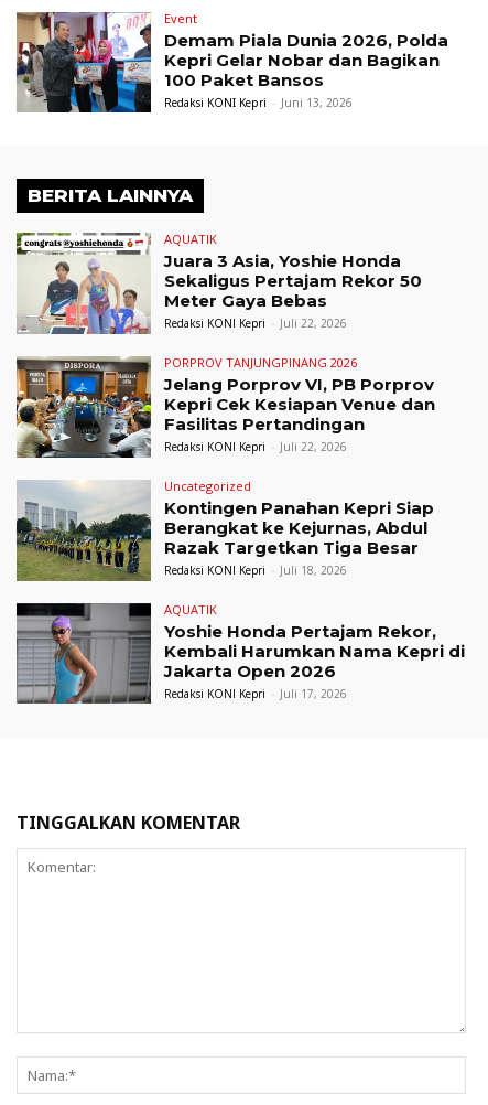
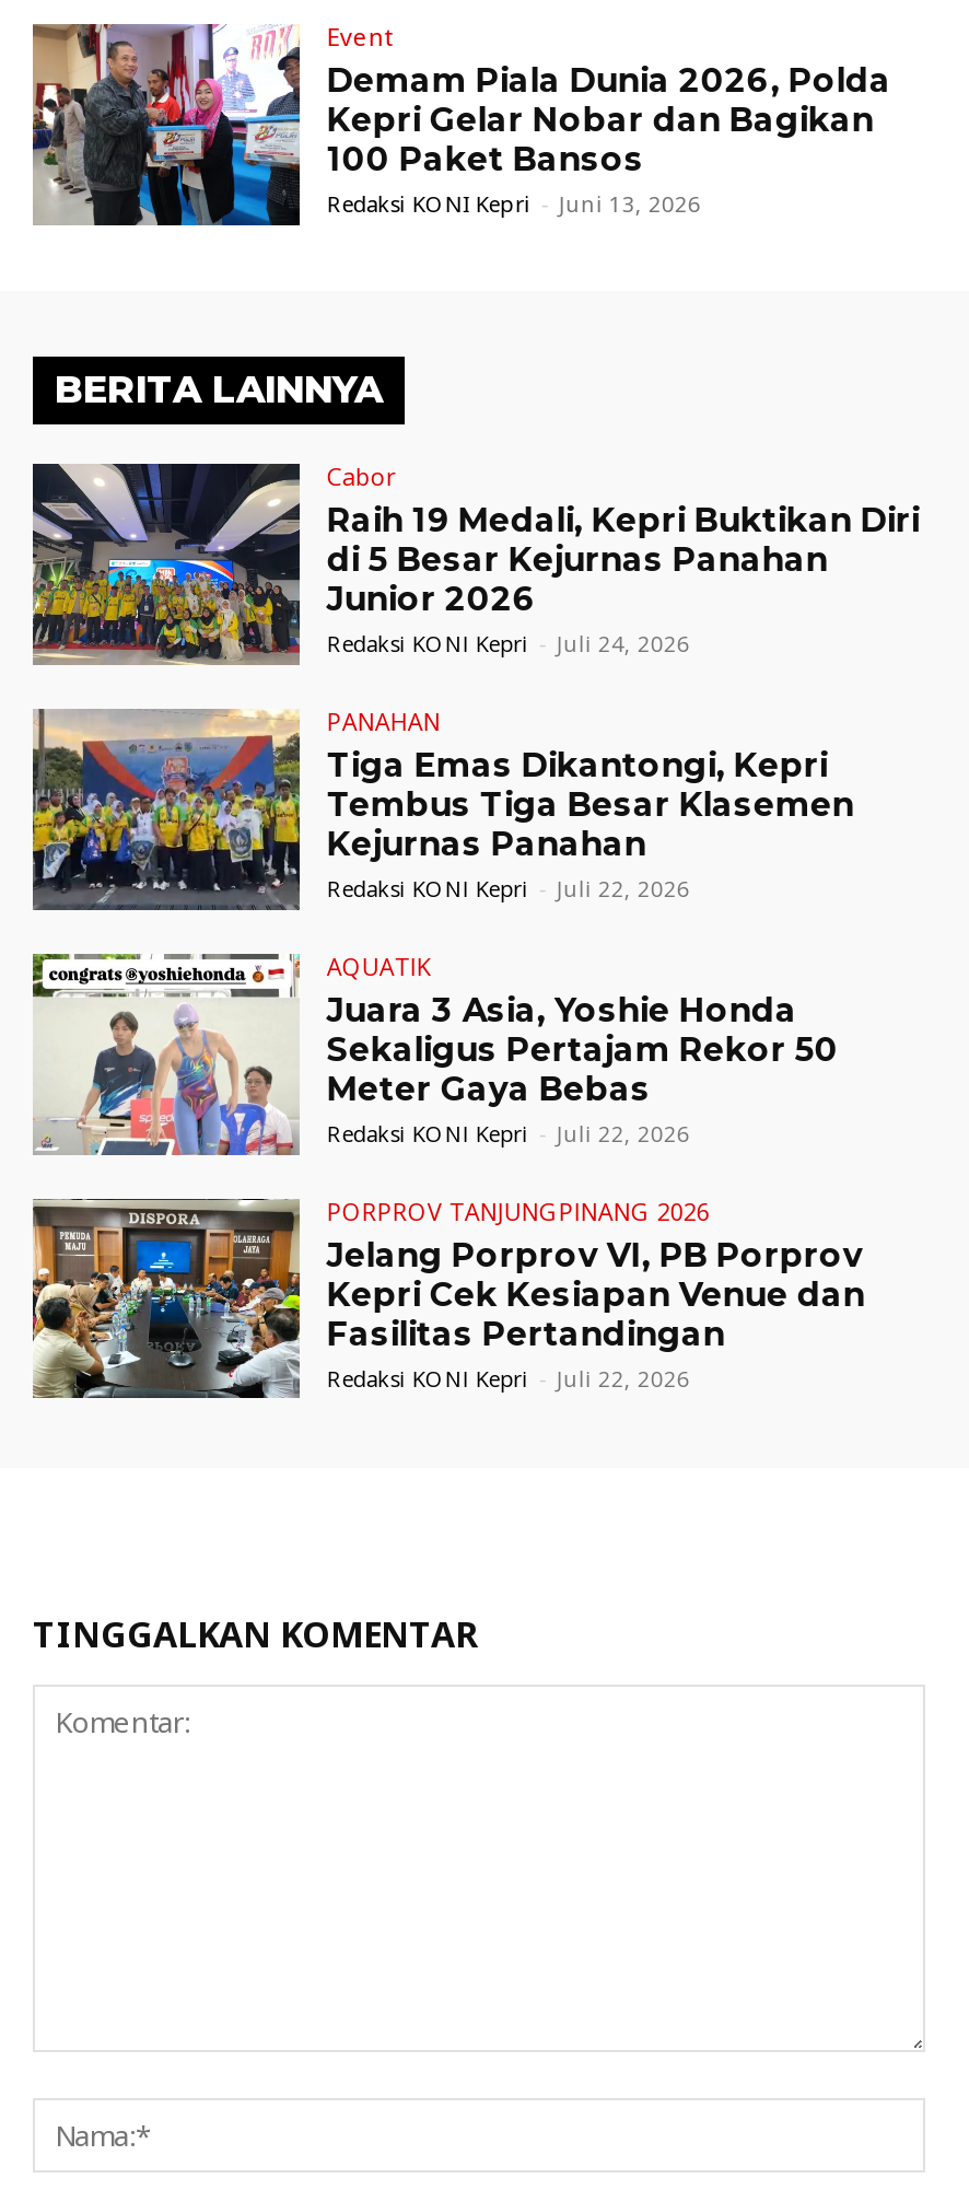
none -> [31,460,920,904] [image] | Cabor | Raih 19 Medali, Kepri Buktikan Diri | di 5 Besar Kejurnas Panahan | Junior 2026 | Redaksi KONI Kepri - Juli 24, 2026 | PANAHAN | Tiga Emas Dikantongi, Kepri | Tembus Tiga Besar Klasemen | Kejurnas Panahan | Redaksi KONI Kepri - Juli 22, 2026
none -> [31,709,295,910] [image]
moved [14,231,436,454] -> [28,949,865,1393]: [image] | AQUATIK | Juara 3 Asia, Yoshie Honda | ... | Fasilitas Pertandingan | Redaksi KONI Kepri - Juli 22, 2026
[15,477,465,701] [image] | Uncategorized | Kontingen Panahan Kepri Siap | Berangkat ke Kejurnas, Abdul | Razak Targetkan Tiga Besar | Redaksi KONI Kepri - Juli 18, 2026 | AQUATIK | Yoshie Honda Pertajam Rekor, | Kembali Harumkan Nama Kepri di | Jakarta Open 2026 | Redaksi KONI Kepri - Juli 17, 2026 -> none
[15,603,149,704] [image] -> none

